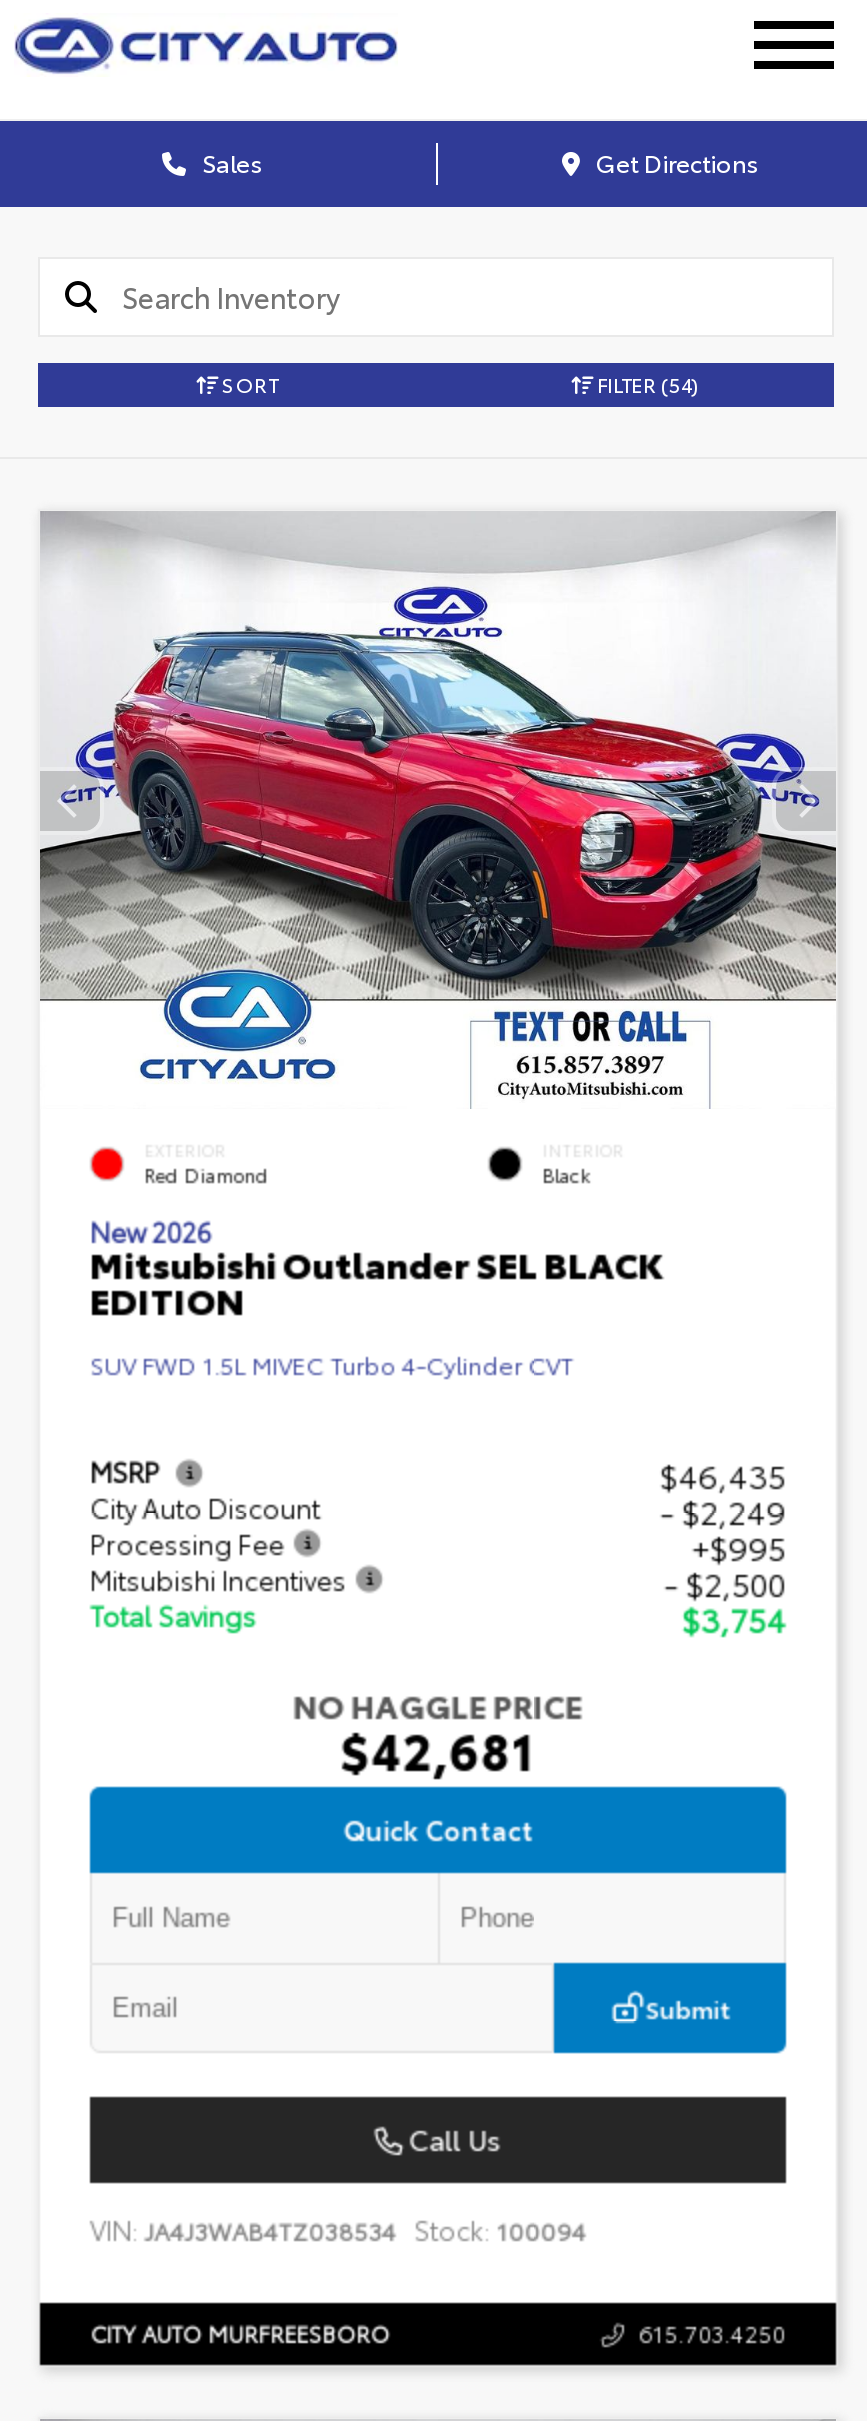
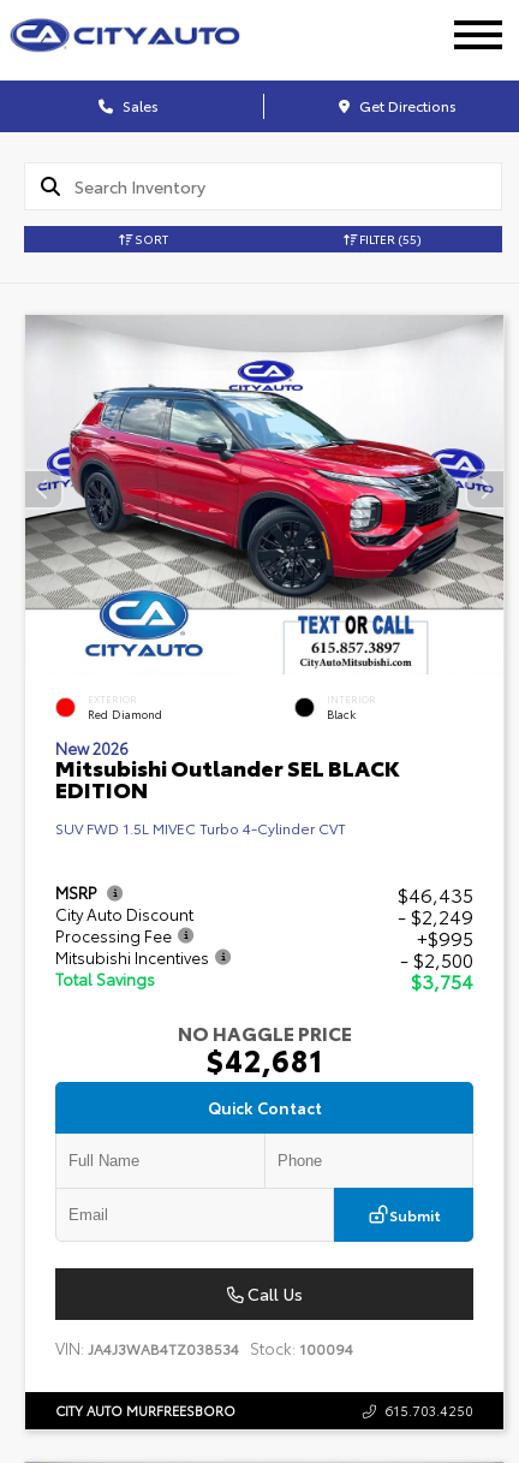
[593,369,699,399] FILTER (54) -> [357,229,422,247] FILTER (55)

